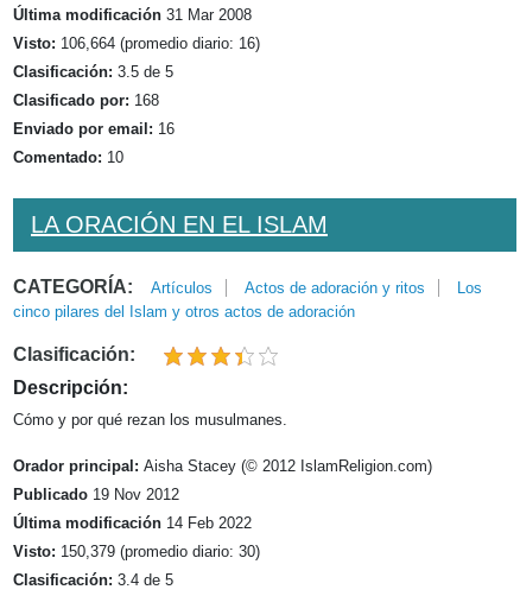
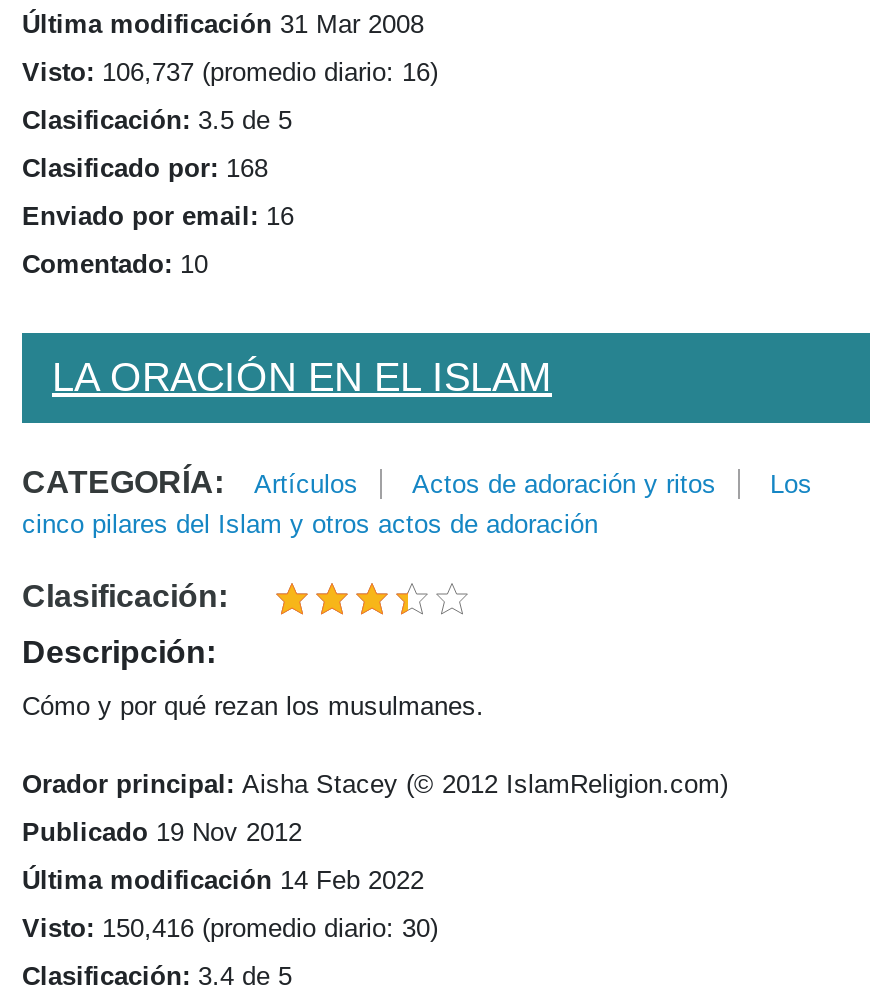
[13,34,260,52] Visto: 106,664 (promedio diario: 16) -> [22,57,438,87] Visto: 106,737 (promedio diario: 16)
[13,543,260,560] Visto: 150,379 (promedio diario: 30) -> [22,913,438,943] Visto: 150,416 (promedio diario: 30)

